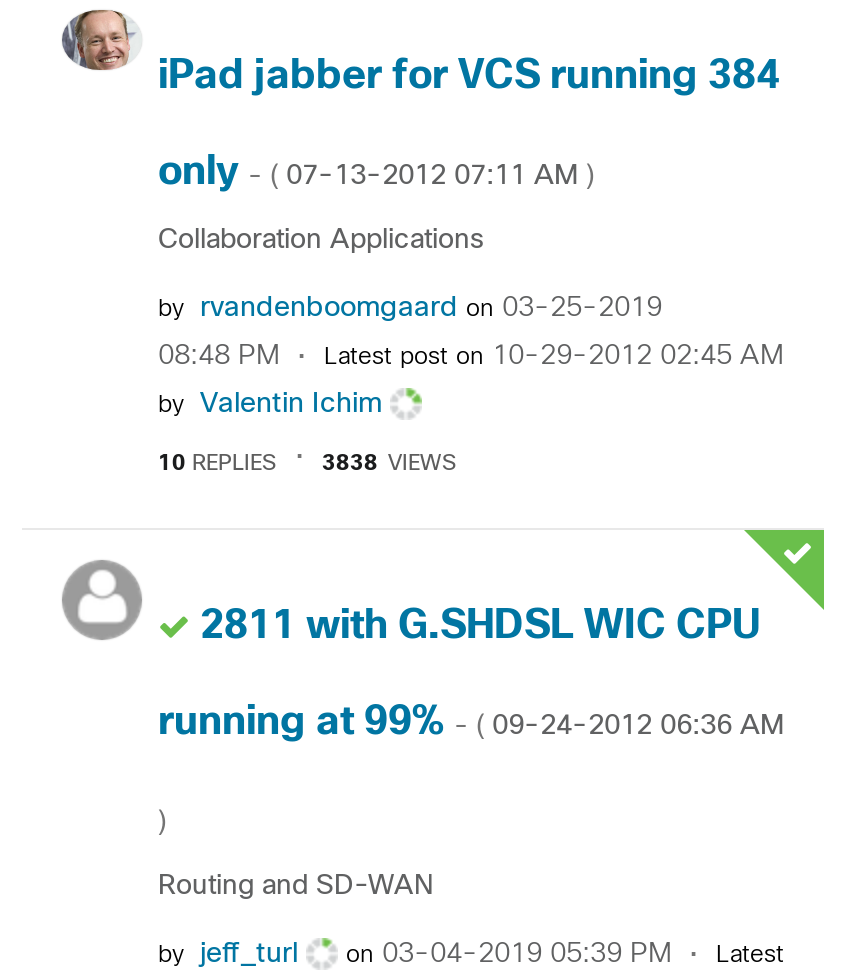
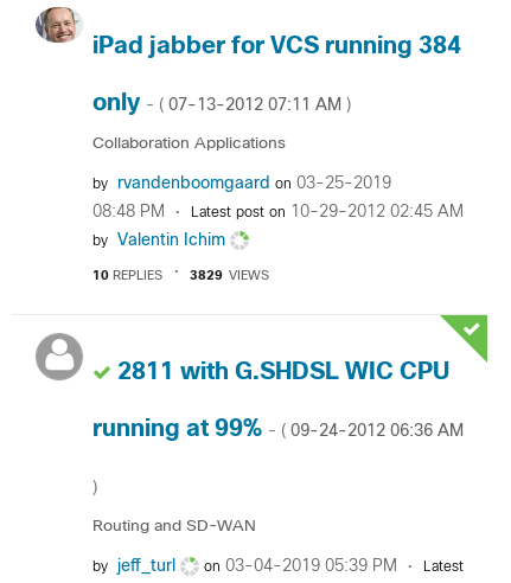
[322,454,456,474] 3838 VIEWS -> [190,270,269,282] 3829 VIEWS

